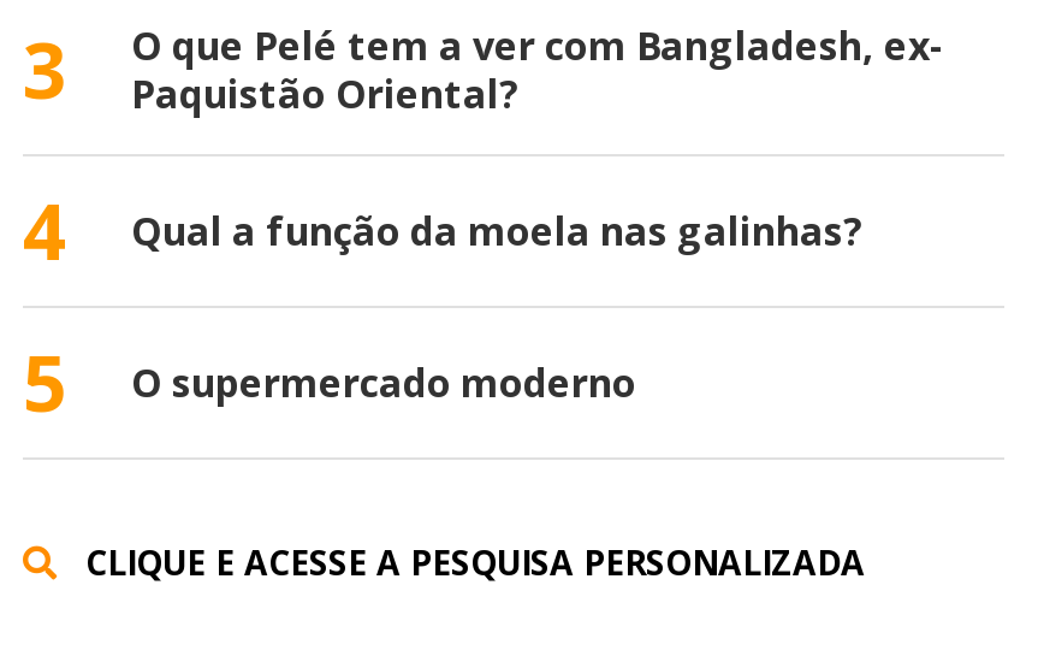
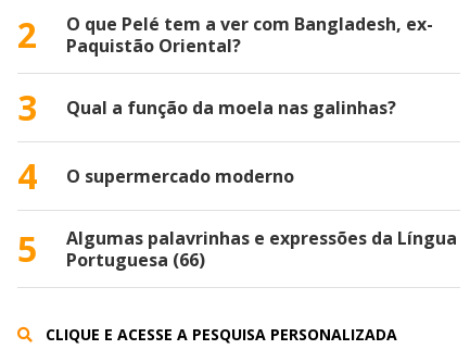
[23,17,944,121] 3 O que Pelé tem a ver com Bangladesh, ex- Paquistão Oriental? -> [17,11,433,58] 2 O que Pelé tem a ver com Bangladesh, ex- Paquistão Oriental?
[23,178,862,282] 4 Qual a função da moela nas galinhas? -> [17,84,396,131] 3 Qual a função da moela nas galinhas?
[23,330,636,434] 5 O supermercado moderno -> [17,152,294,199] 4 O supermercado moderno
none -> [17,225,457,272] 5 | Algumas palavrinhas e expressões da Língua | Portuguesa (66)

